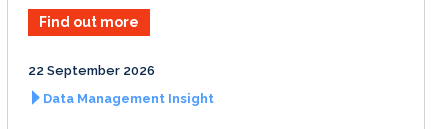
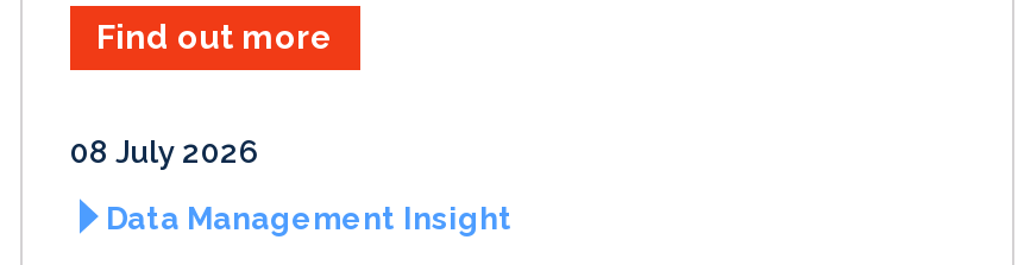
[28,63,155,78] 22 September 2026 -> [70,135,258,170] 08 July 2026

